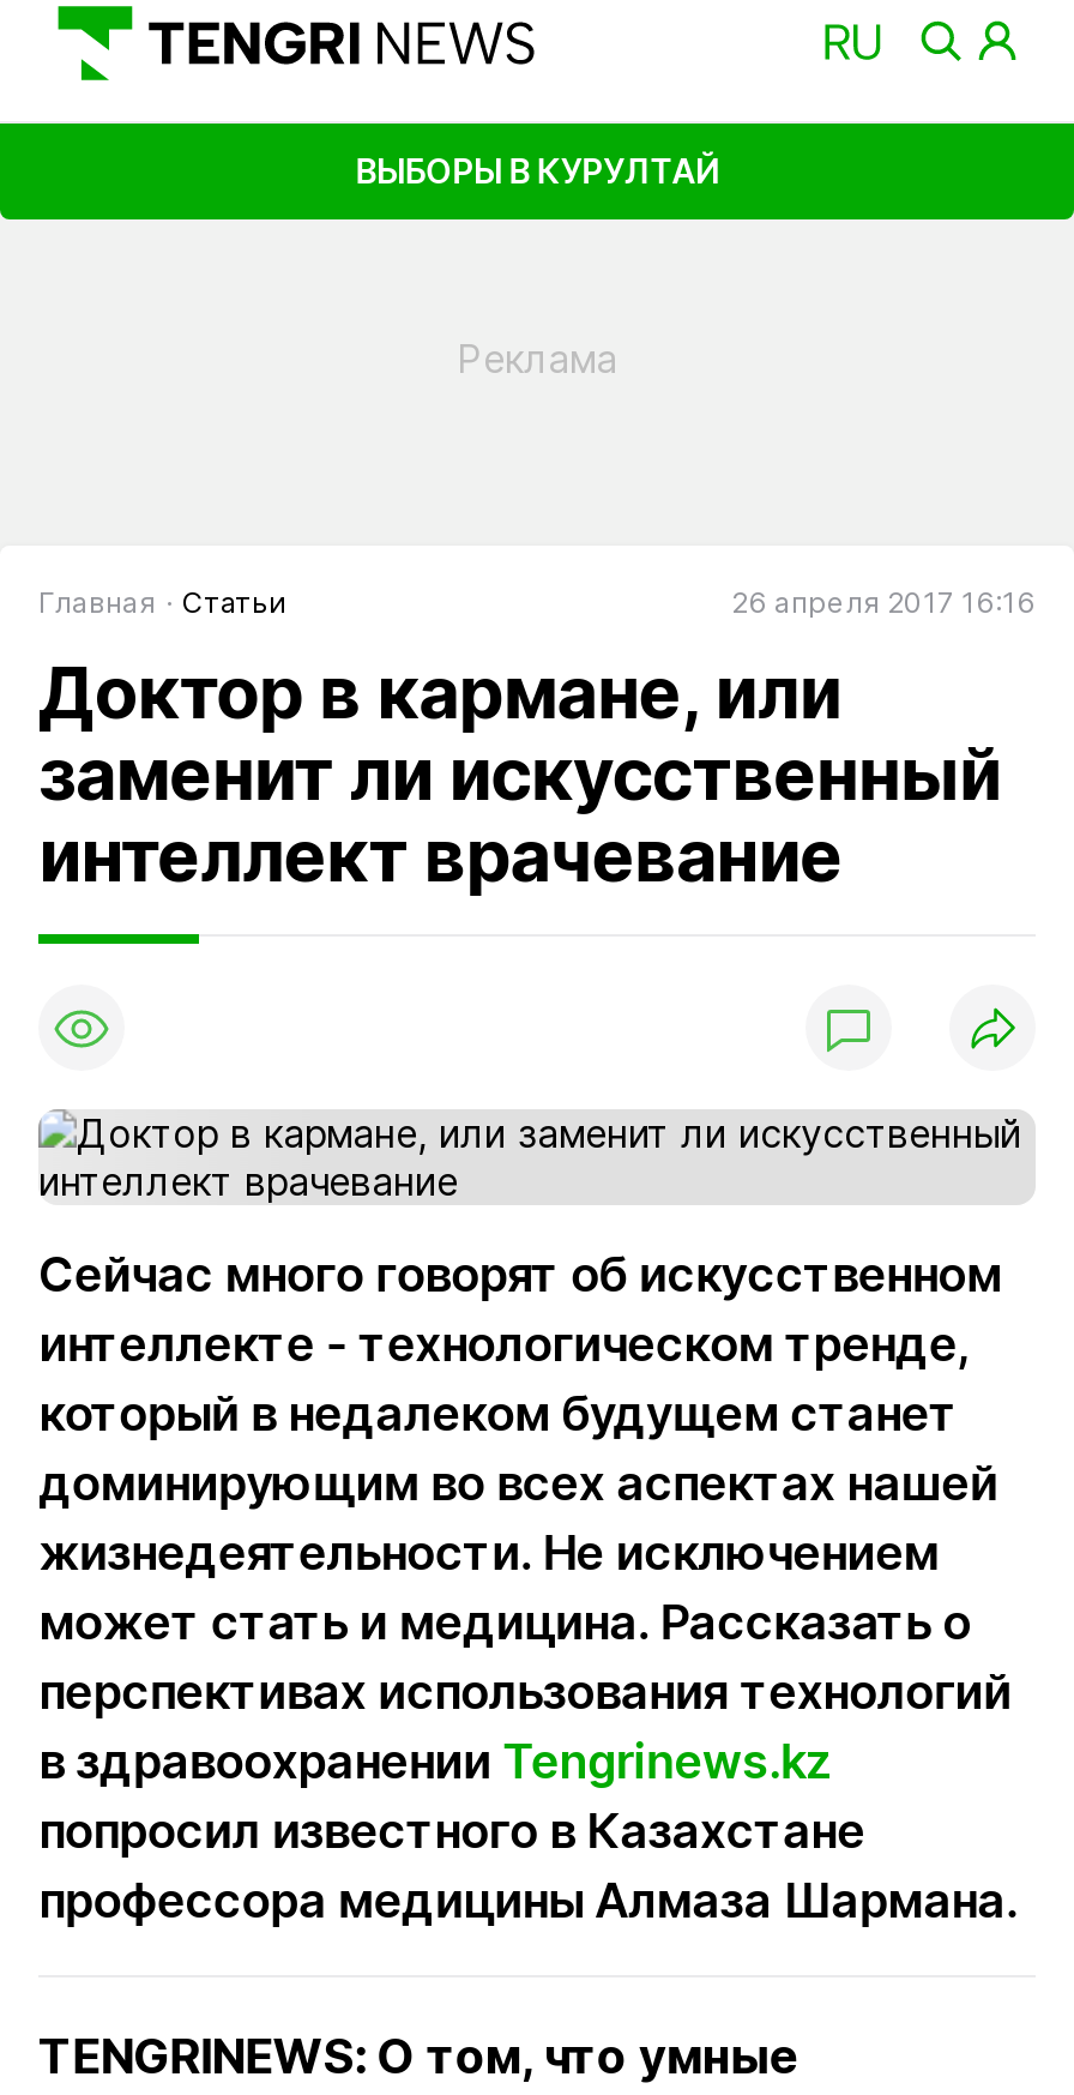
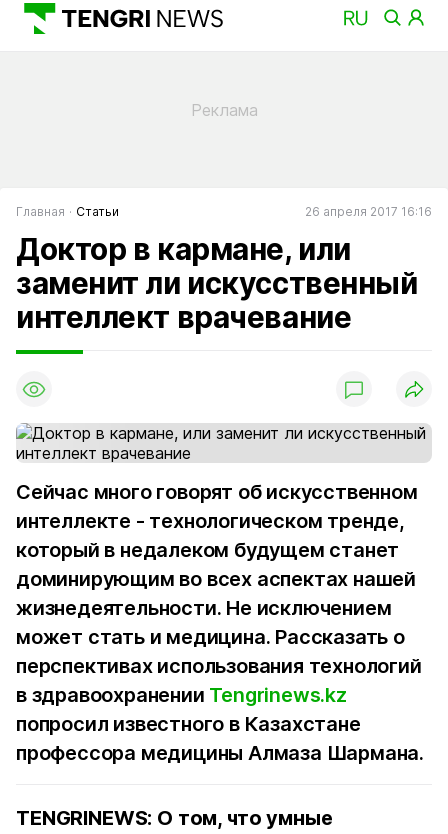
[355,149,719,190] ВЫБОРЫ В КУРУЛТАЙ -> none

